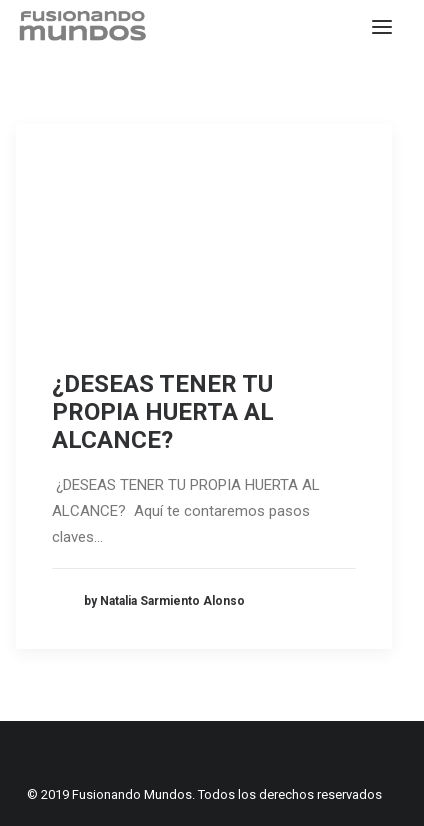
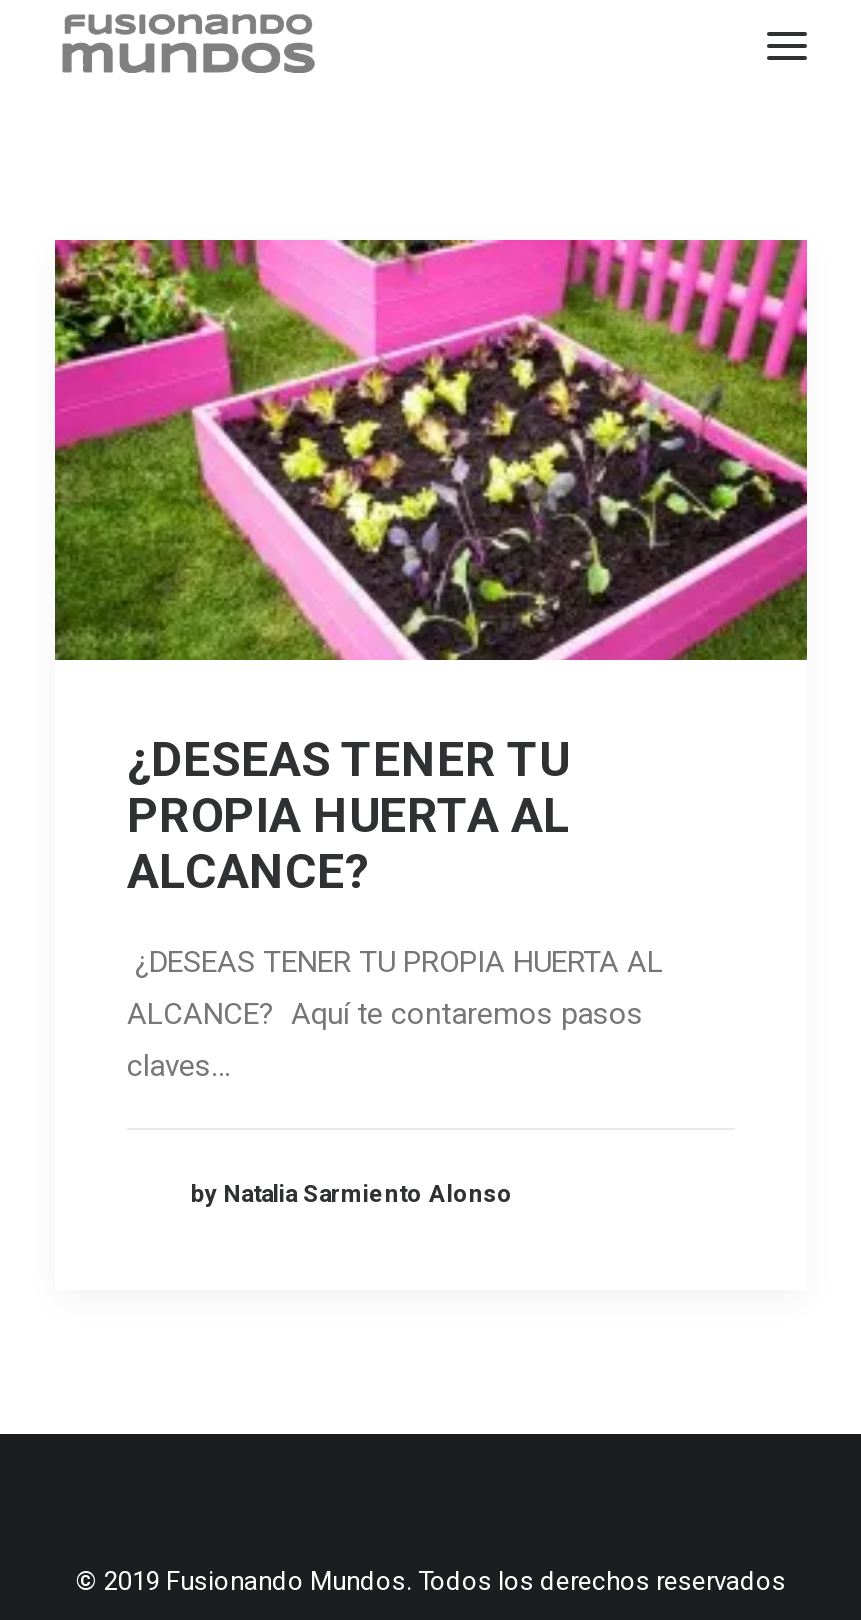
none -> [53,238,809,662] [image]

